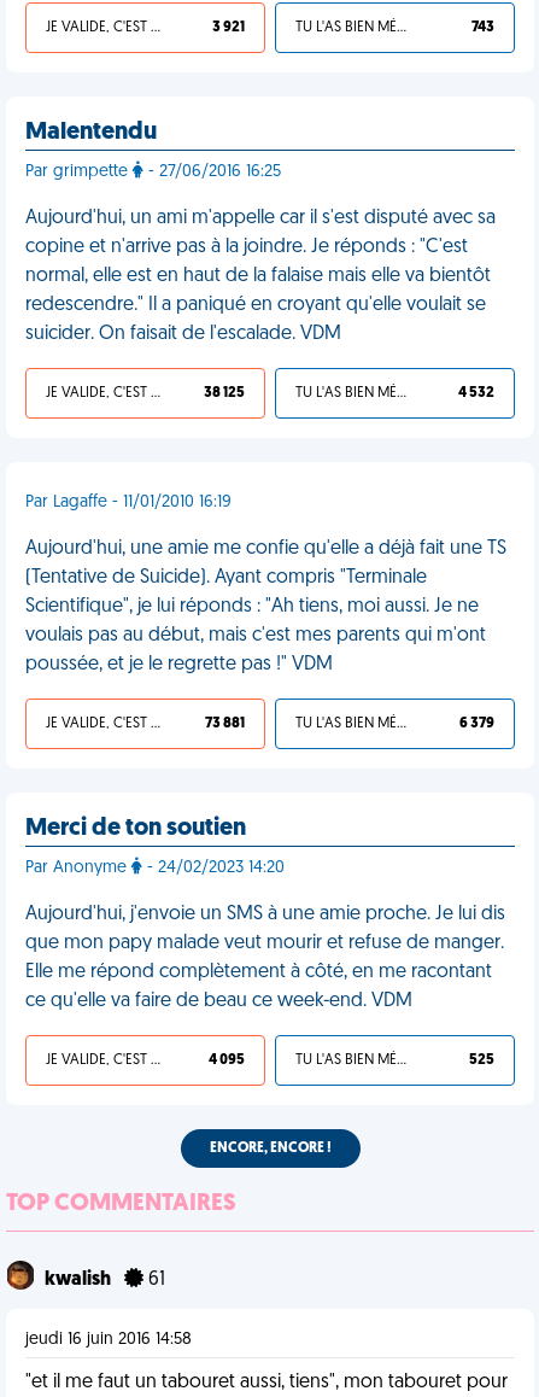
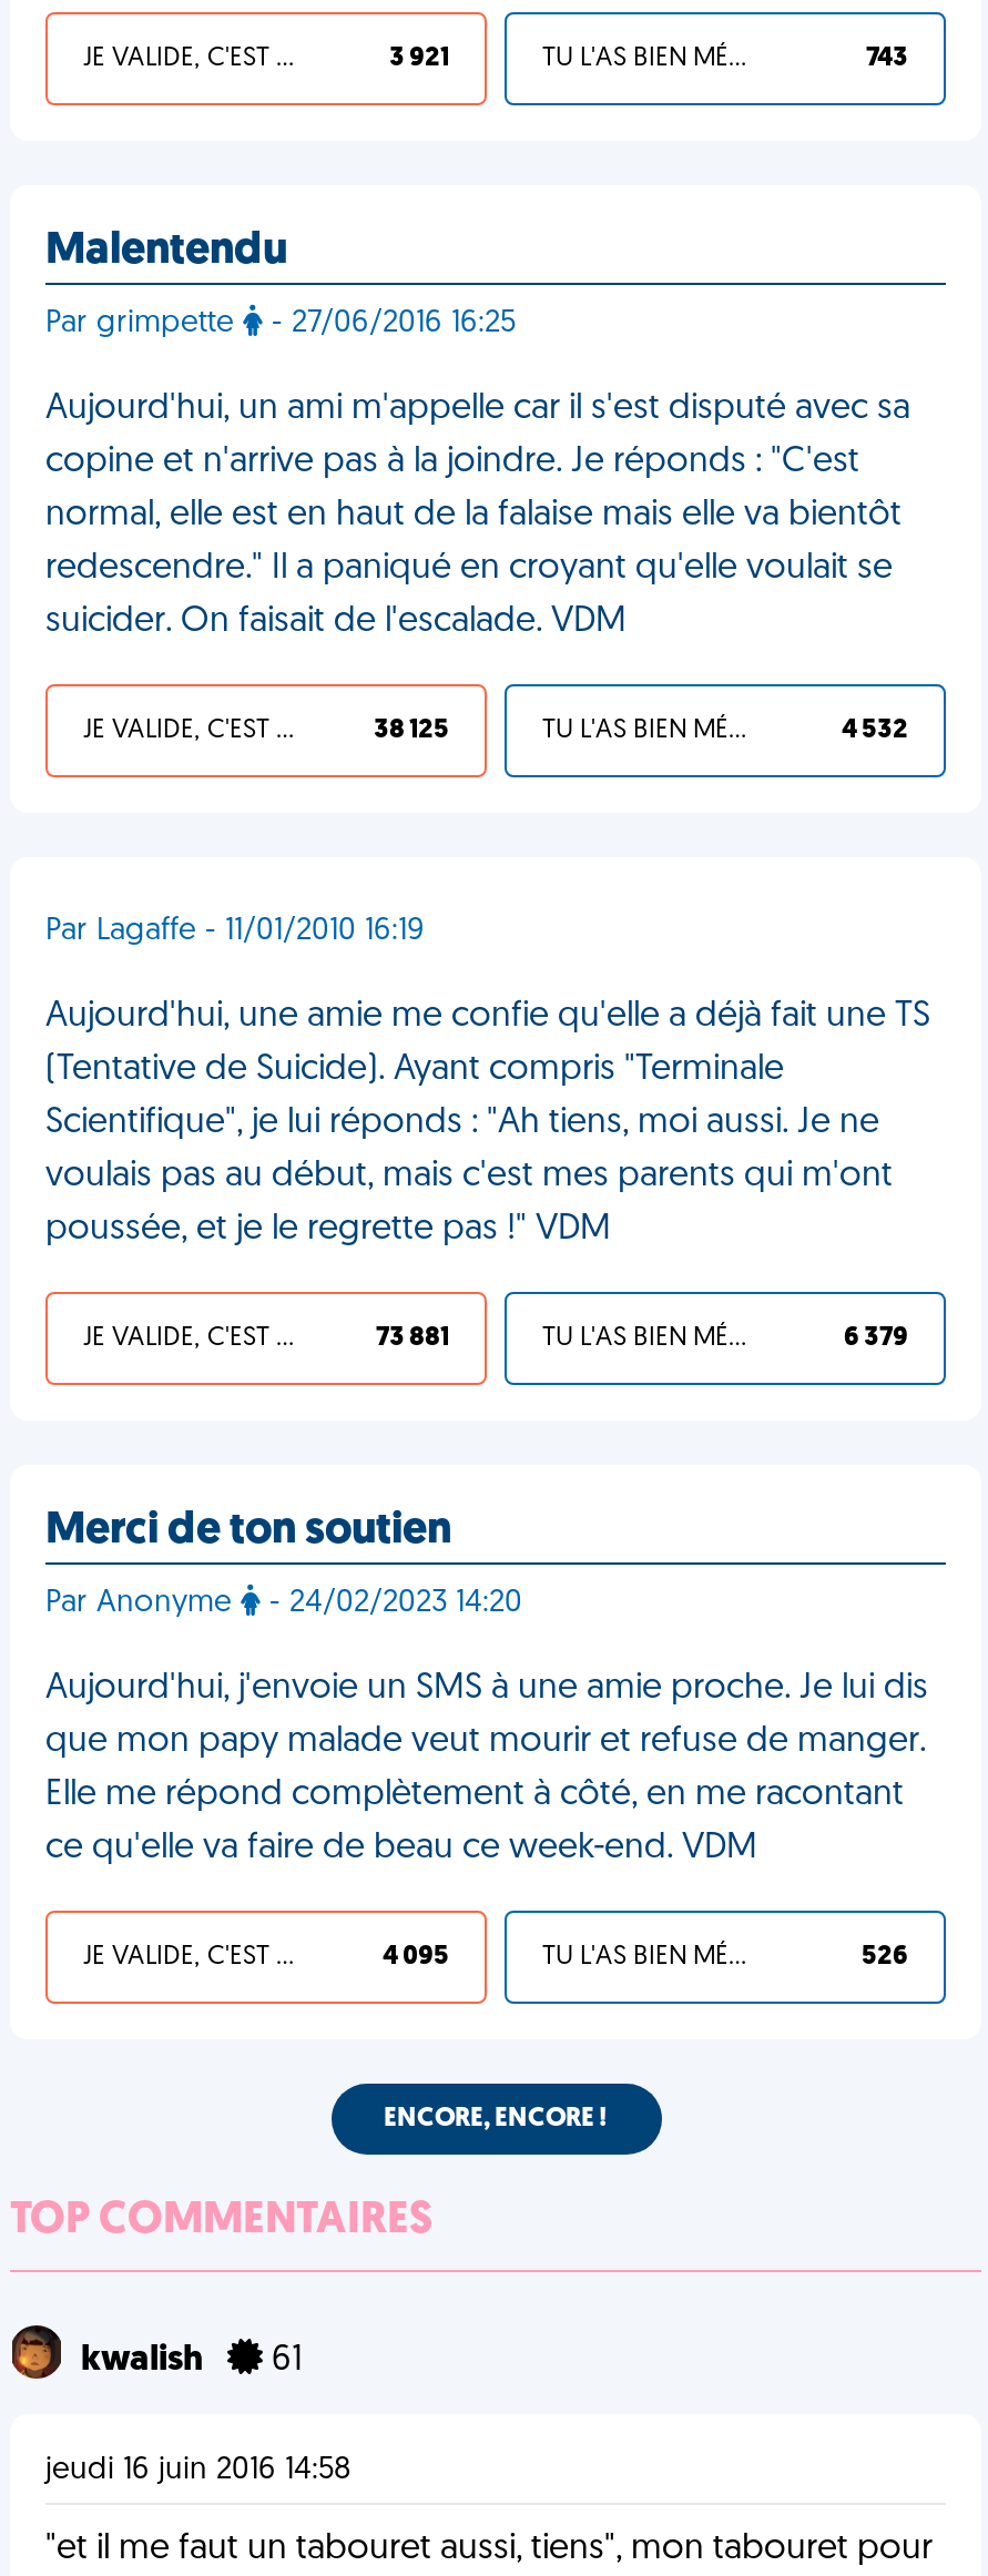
[469,1053,494,1068] 525 -> [862,1944,908,1971] 526

